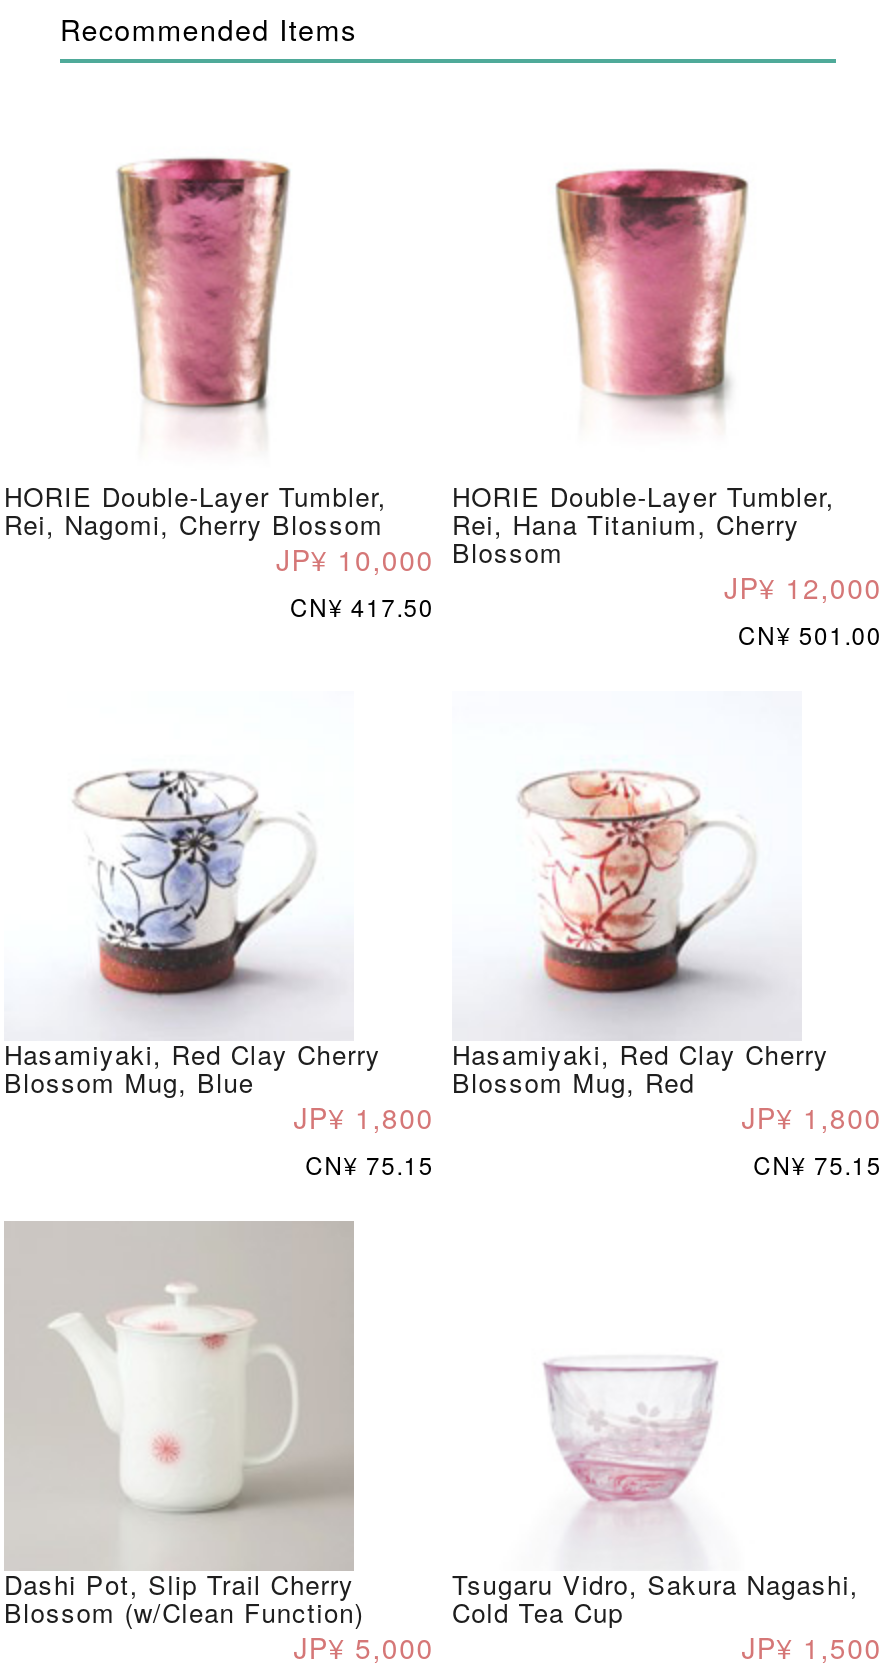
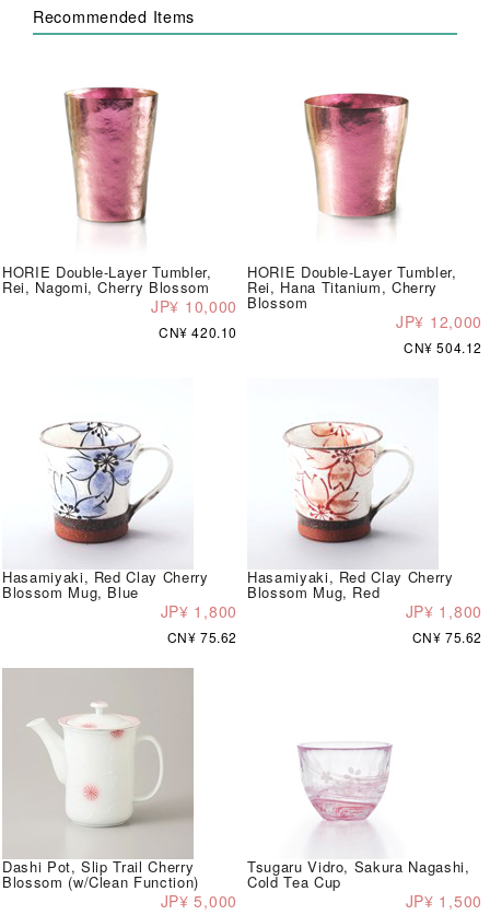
[290,588,434,622] CN¥ 417.50 -> [159,322,237,341] CN¥ 420.10
[738,616,882,650] CN¥ 501.00 -> [404,337,482,356] CN¥ 504.12
[305,1146,434,1180] CN¥ 75.15 -> [167,627,237,646] CN¥ 75.62
[753,1146,882,1180] CN¥ 75.15 -> [412,627,482,646] CN¥ 75.62

